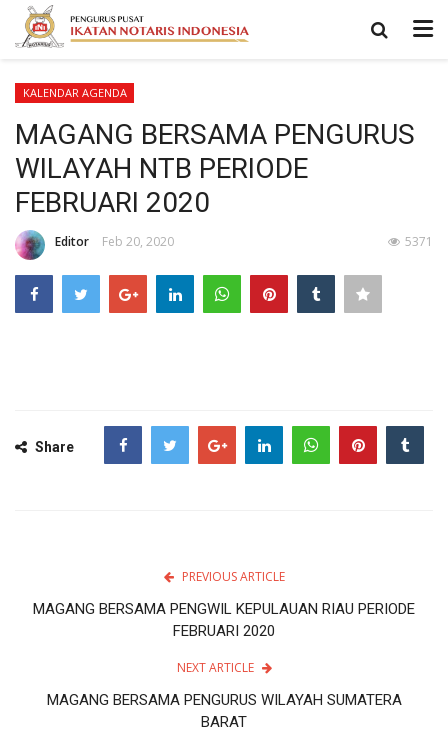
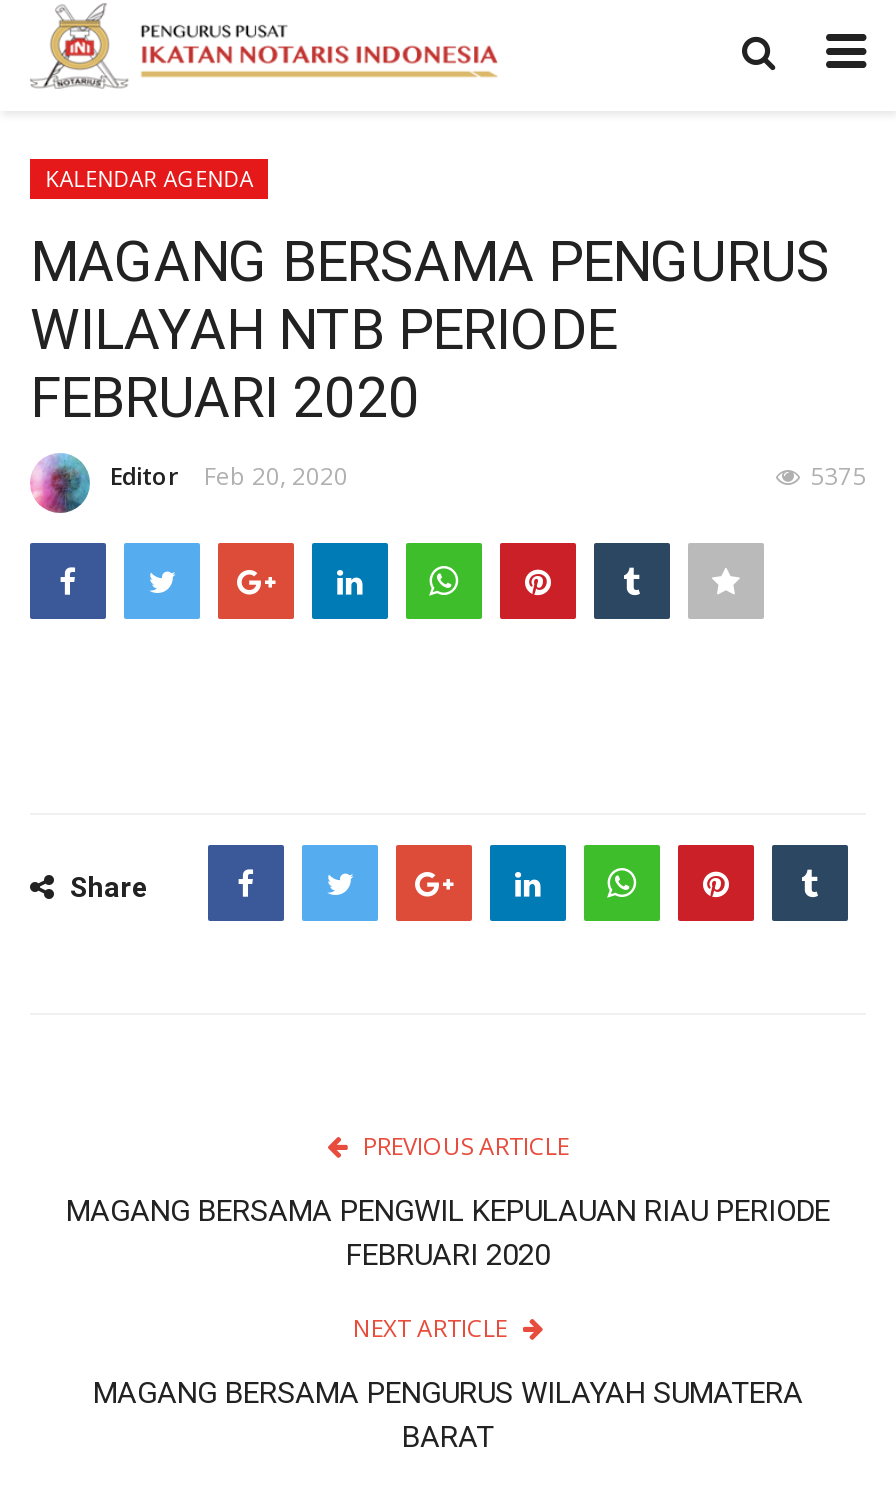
[405,233,433,250] 5371 -> [810,459,866,493] 5375

